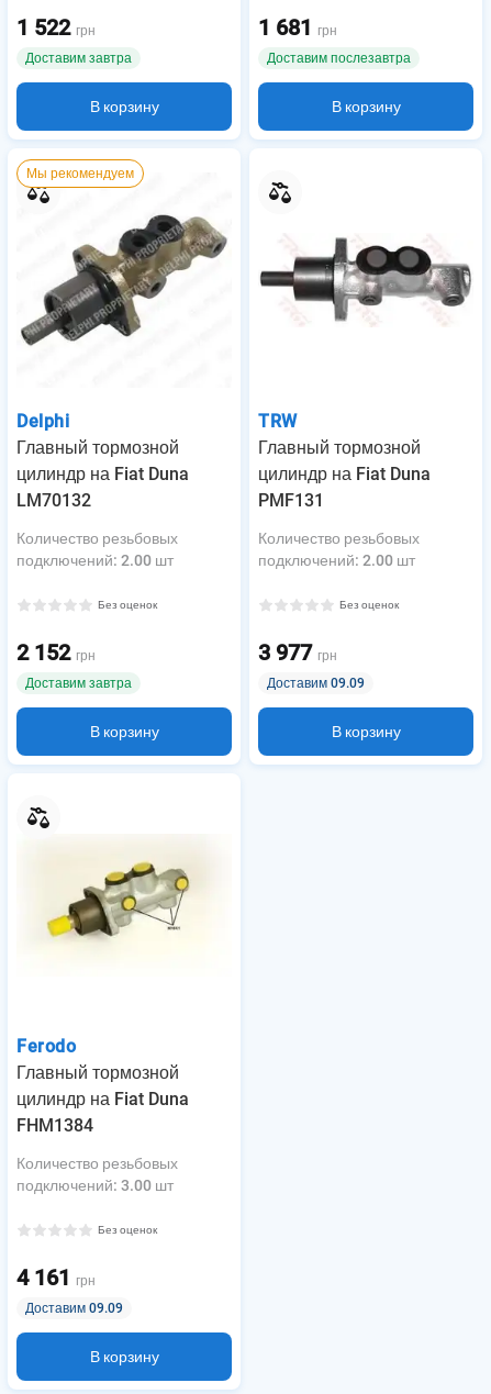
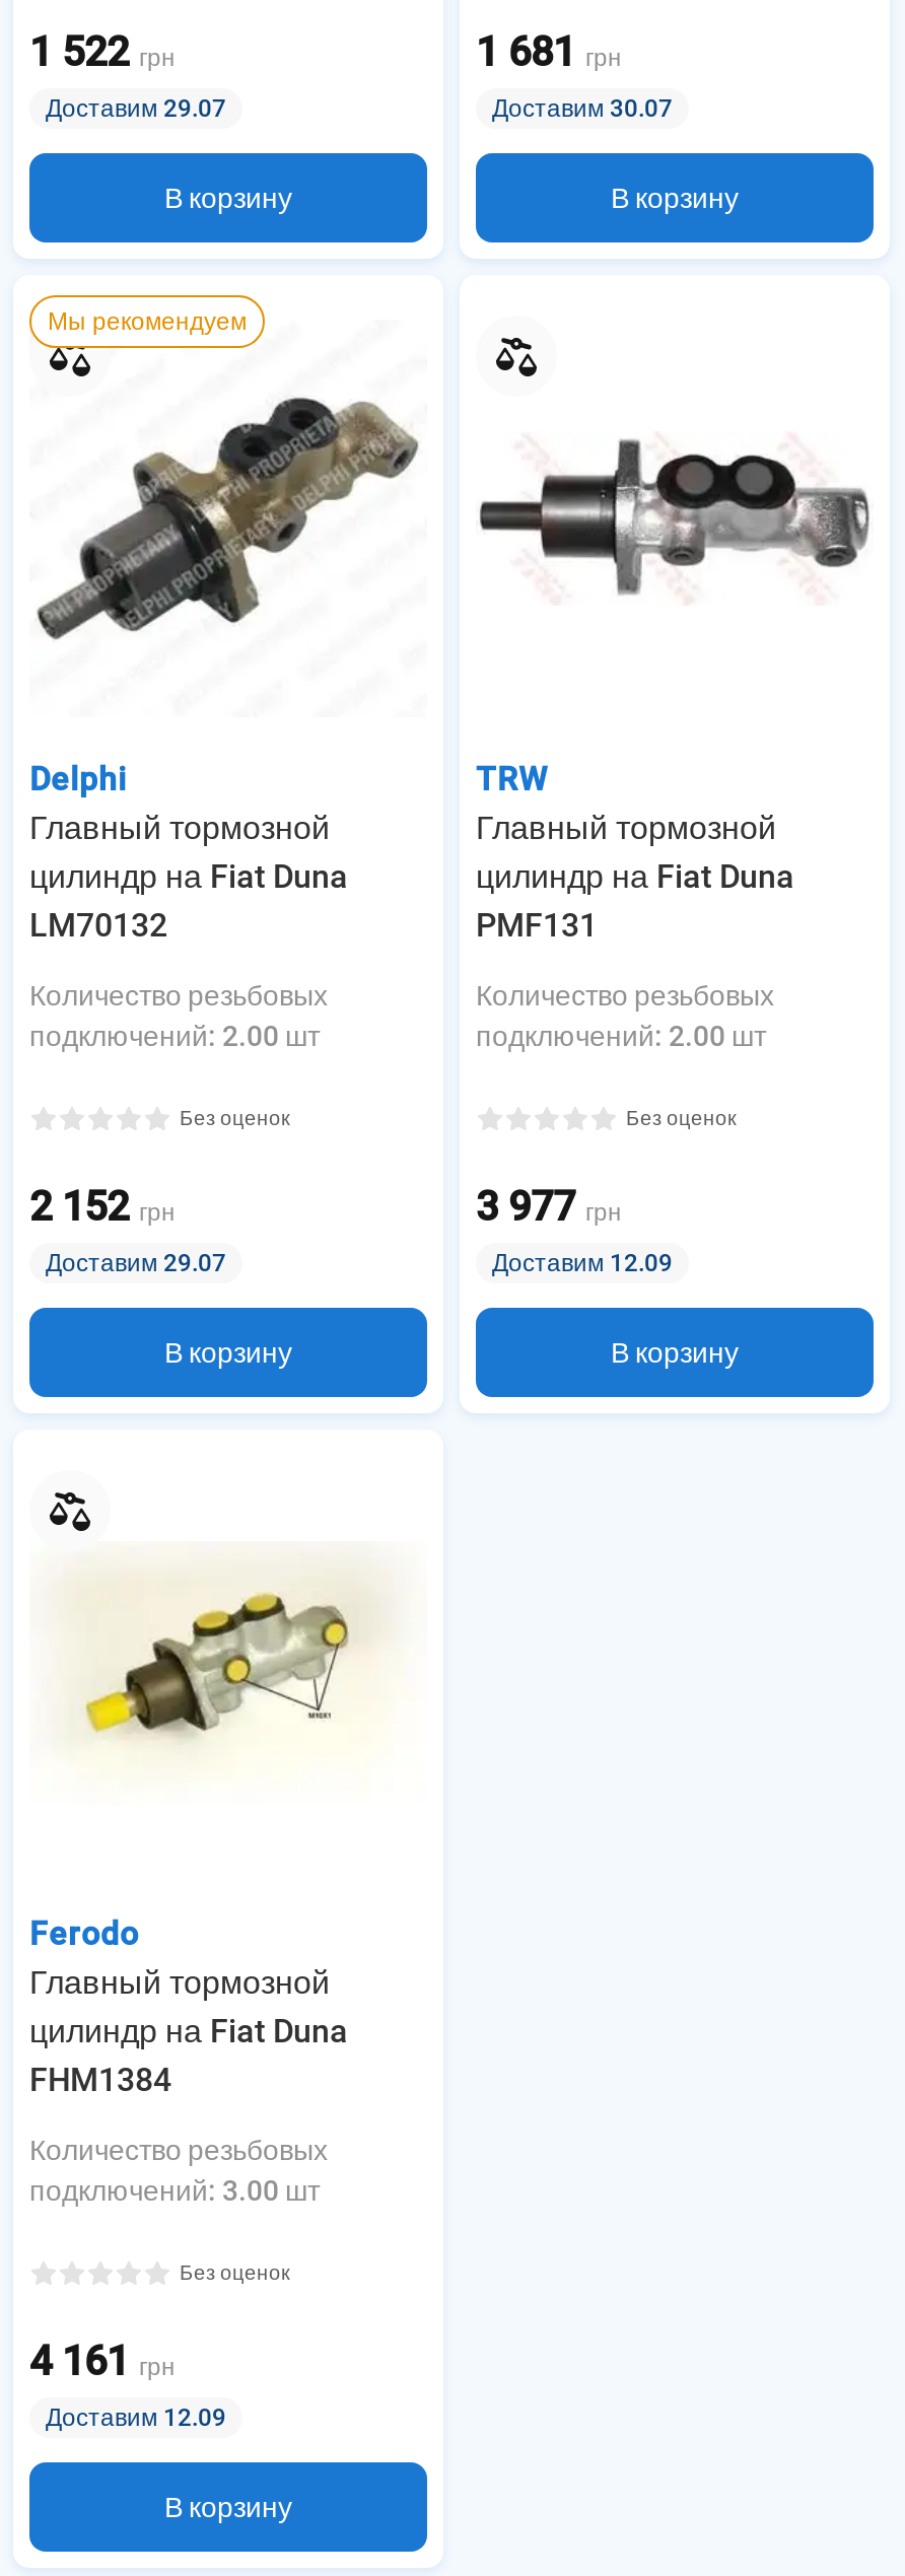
[25,51,132,66] Доставим завтра -> [46,94,226,123] Доставим 29.07
[267,51,411,66] Доставим послезавтра -> [492,94,673,123] Доставим 30.07
[25,676,132,691] Доставим завтра -> [46,1249,226,1277] Доставим 29.07
[267,676,365,691] Доставим 09.09 -> [492,1249,673,1277] Доставим 12.09
[25,1301,123,1316] Доставим 09.09 -> [46,2404,226,2432] Доставим 12.09

